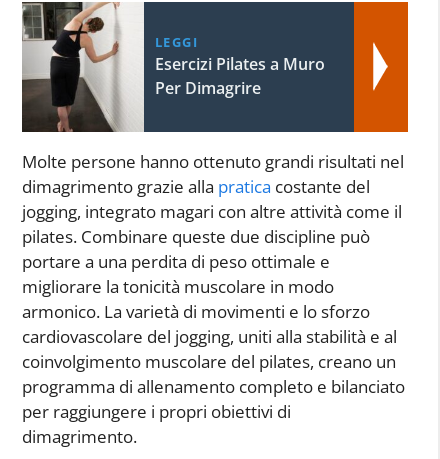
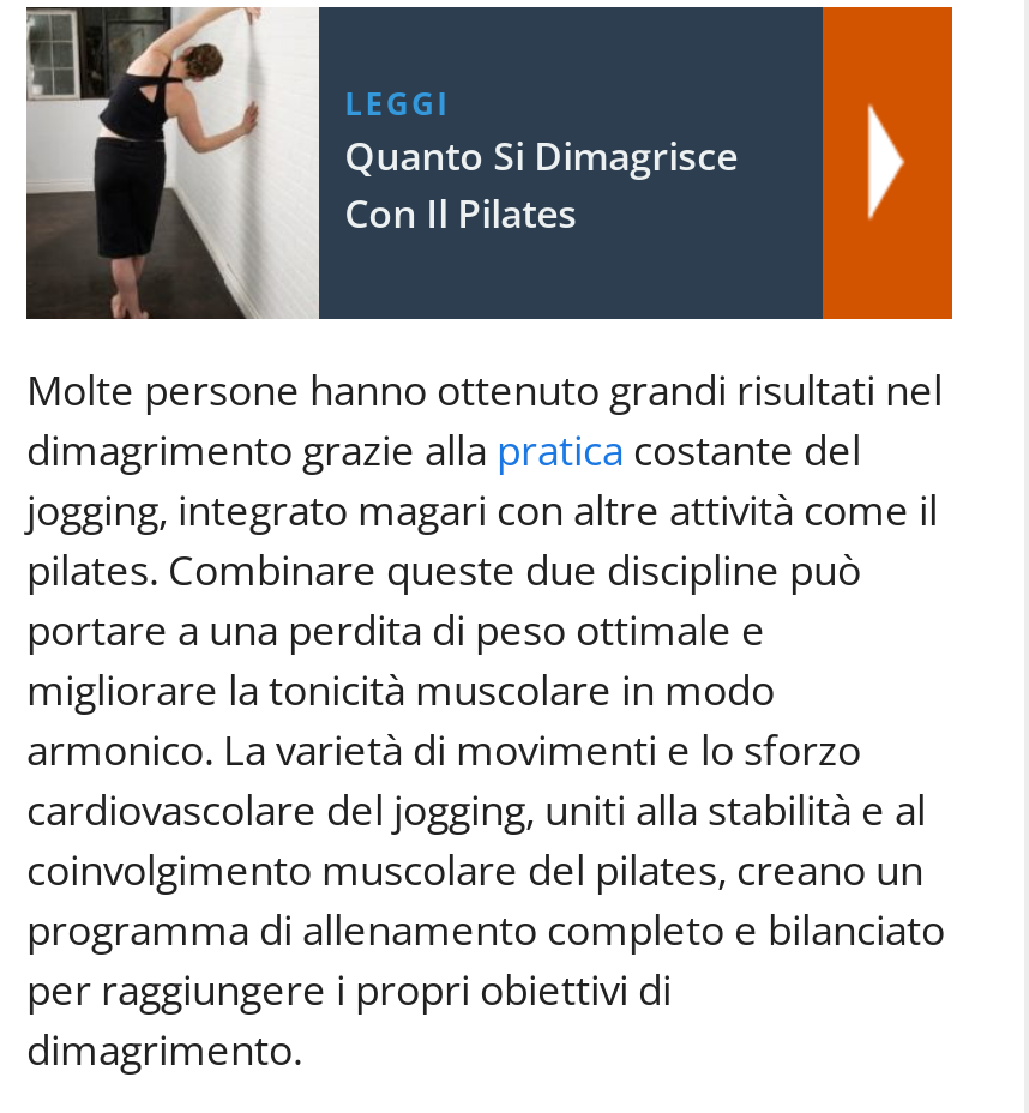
[155,52,325,98] Esercizi Pilates a Muro | Per Dimagrire -> [344,128,738,239] Quanto Si Dimagrisce | Con Il Pilates

